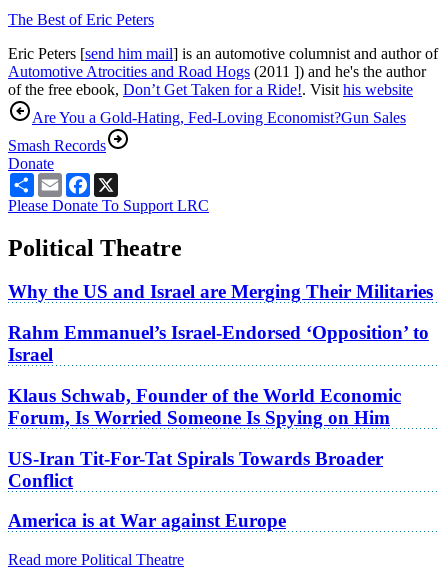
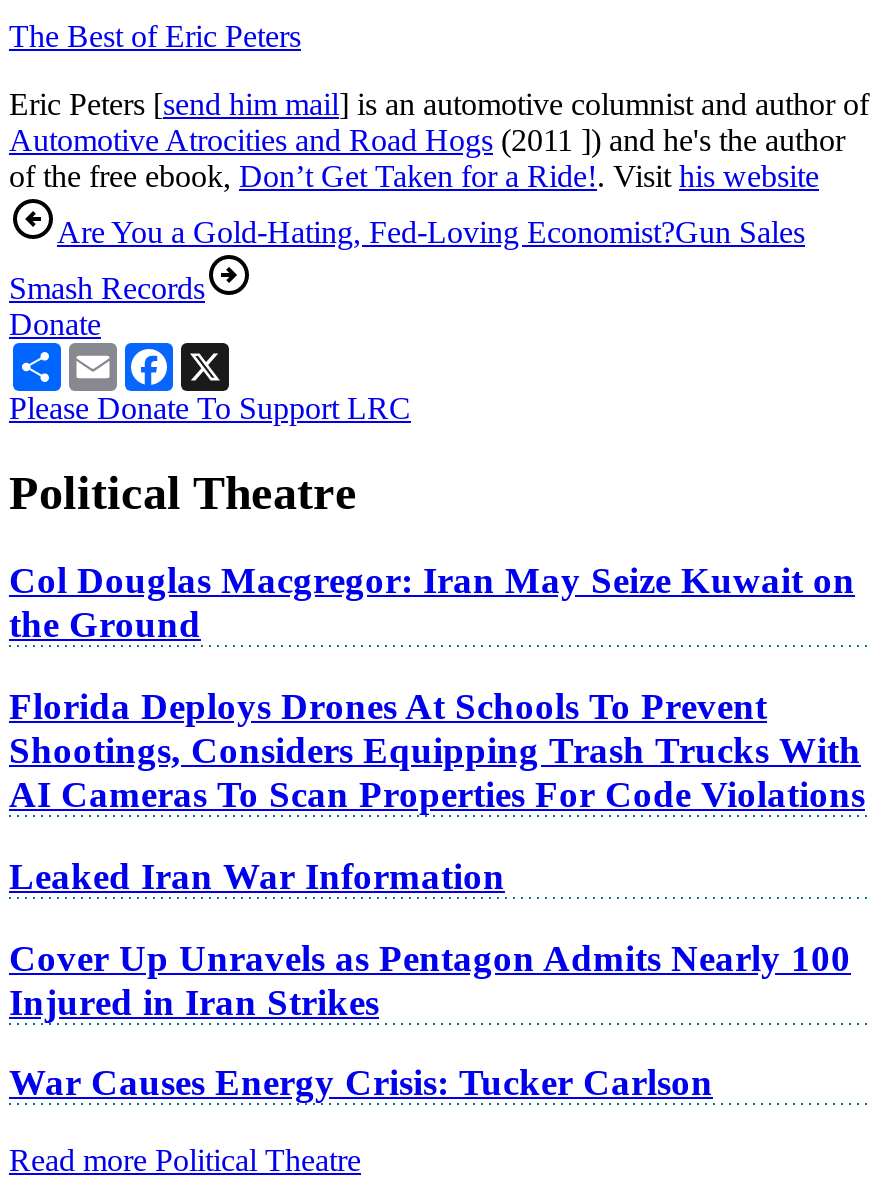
[8,281,433,302] Why the US and Israel are Merging Their Militaries -> [9,560,855,646] Col Douglas Macgregor: Iran May Seize Kuwait on | the Ground
[8,322,429,365] Rahm Emmanuel’s Israel-Endorsed ‘Opposition’ to | Israel -> [9,685,865,815] Florida Deploys Drones At Schools To Prevent | Shootings, Considers Equipping Trash Trucks With | AI Cameras To Scan Properties For Code Violations
[8,385,401,428] Klaus Schwab, Founder of the World Economic | Forum, Is Worried Someone Is Spying on Him -> [9,855,505,897] Leaked Iran War Information
[8,448,383,491] US-Iran Tit-For-Tat Spirals Towards Broader | Conflict -> [9,936,851,1022] Cover Up Unravels as Pentagon Admits Nearly 100 | Injured in Iran Strikes
[8,510,286,531] America is at War against Europe -> [9,1062,713,1104] War Causes Energy Crisis: Tucker Carlson

